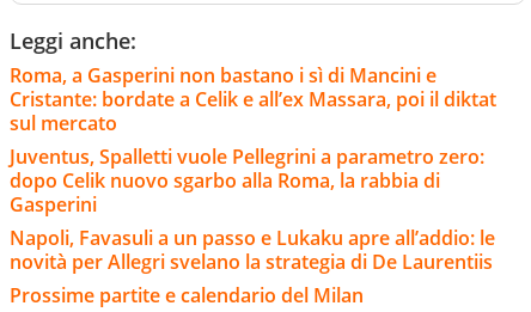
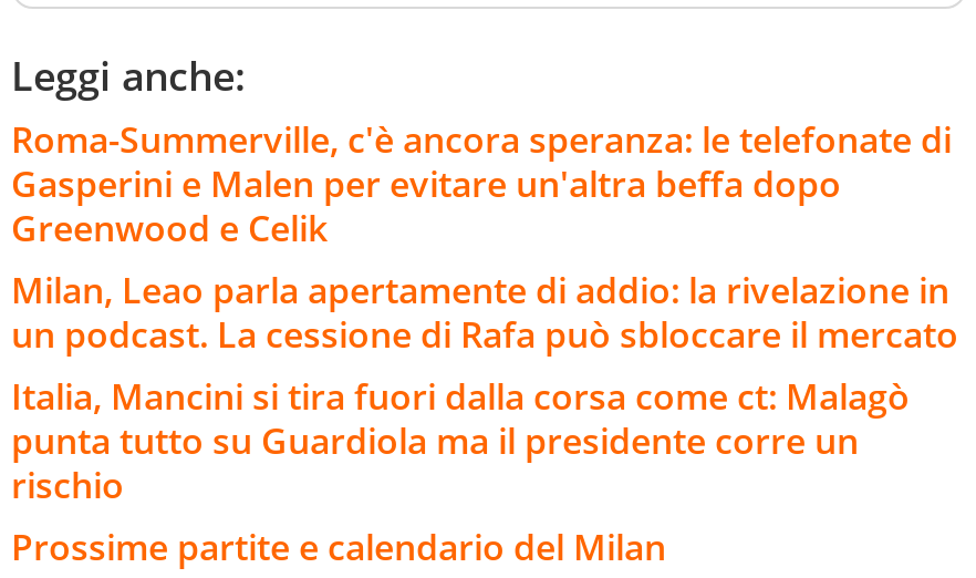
[10,62,498,275] Roma, a Gasperini non bastano i sì di Mancini e | Cristante: bordate a Celik e all’ex Massara, poi il diktat | sul mercato | Juventus, Spalletti vuole Pellegrini a parametro zero: | dopo Celik nuovo sgarbo alla Roma, la rabbia di | Gasperini | Napoli, Favasuli a un passo e Lukaku apre all’addio: le | novità per Allegri svelano la strategia di De Laurentiis -> [11,115,958,509] Roma-Summerville, c'è ancora speranza: le telefonate di | Gasperini e Malen per evitare un'altra beffa dopo | Greenwood e Celik | Milan, Leao parla apertamente di addio: la rivelazione in | un podcast. La cessione di Rafa può sbloccare il mercato | Italia, Mancini si tira fuori dalla corsa come ct: Malagò | punta tutto su Guardiola ma il presidente corre un | rischio

